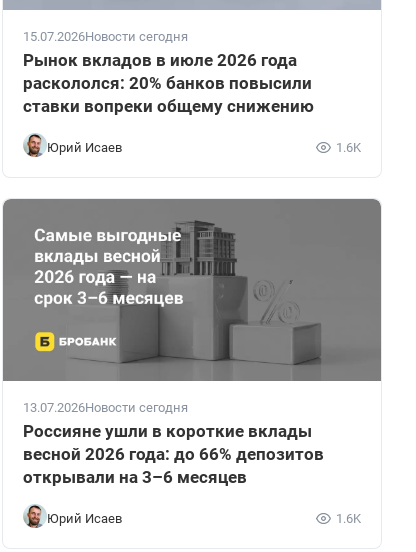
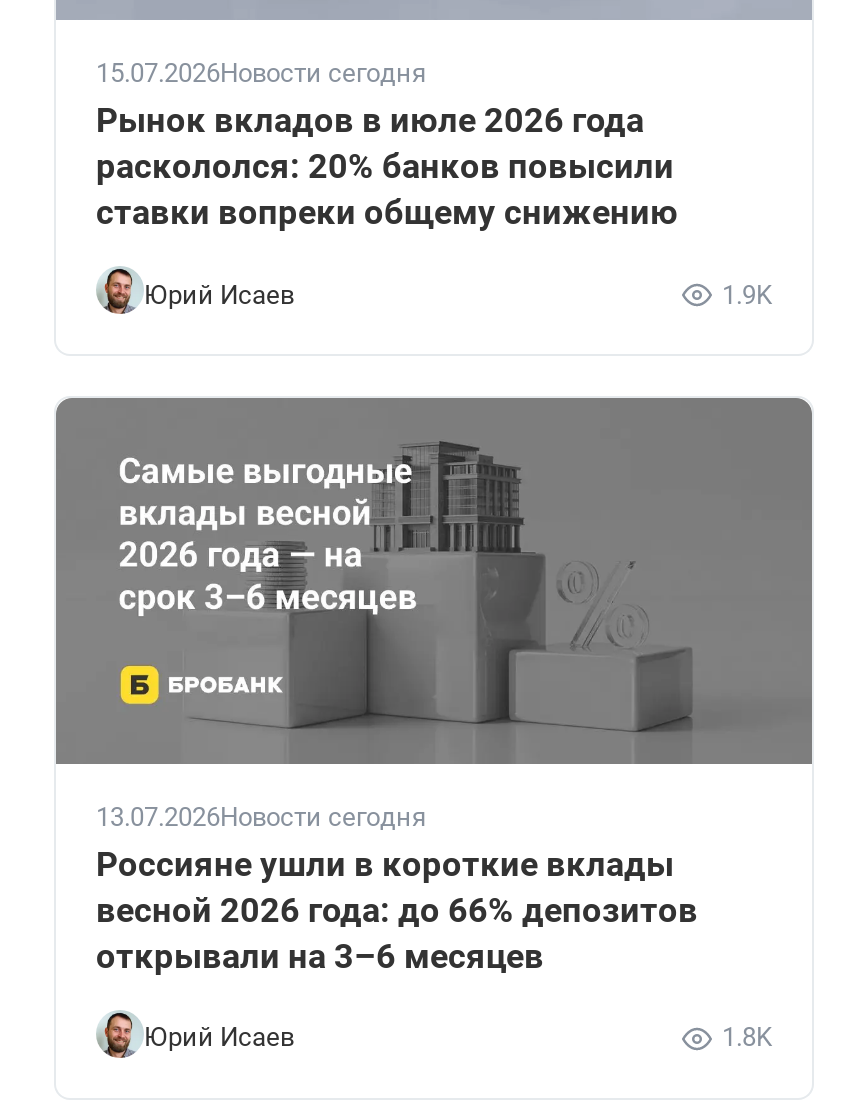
[336,140,361,155] 1.6K -> [722,280,772,310] 1.9K
[336,511,361,526] 1.6K -> [722,1022,772,1052] 1.8K

